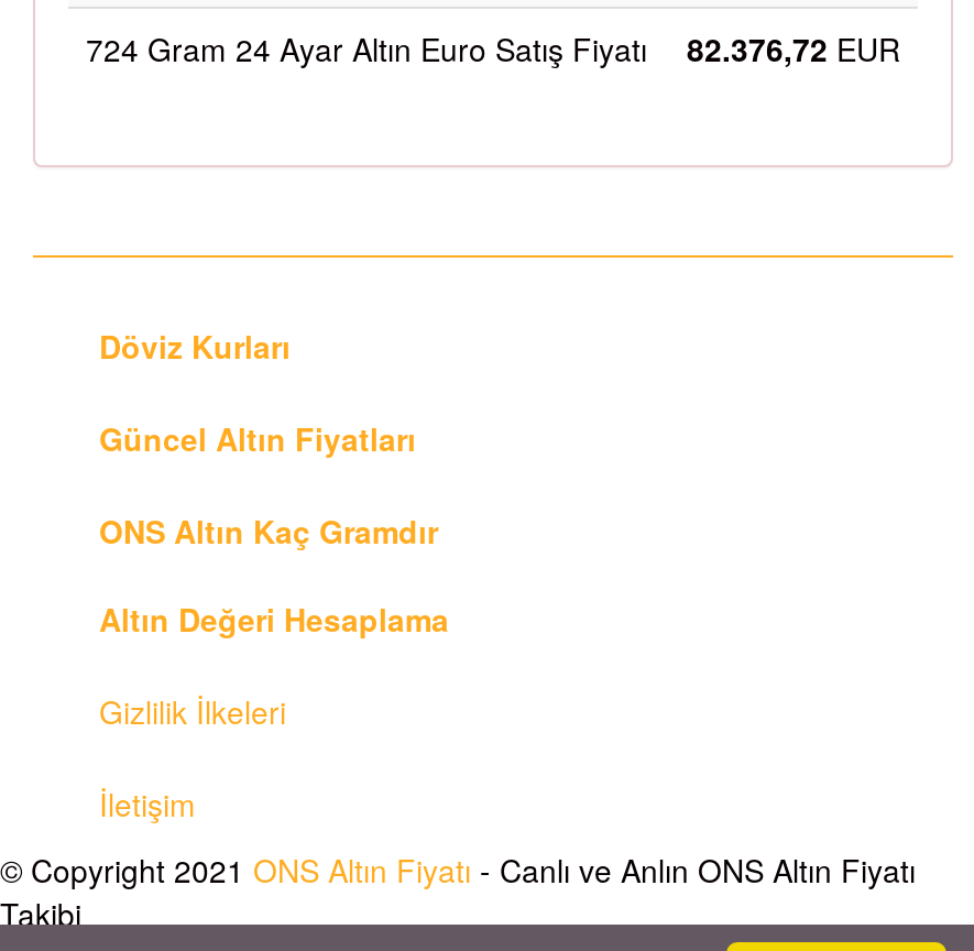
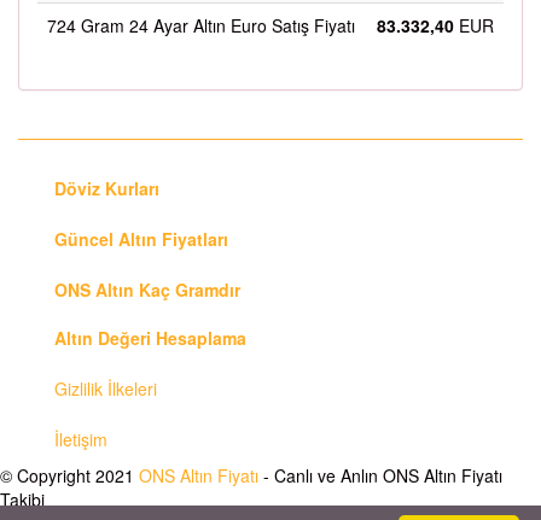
[86,26,900,70] 724 Gram 24 Ayar Altın Euro Satış Fiyatı 82.376,72 EUR -> [47,13,494,37] 724 Gram 24 Ayar Altın Euro Satış Fiyatı 83.332,40 EUR

